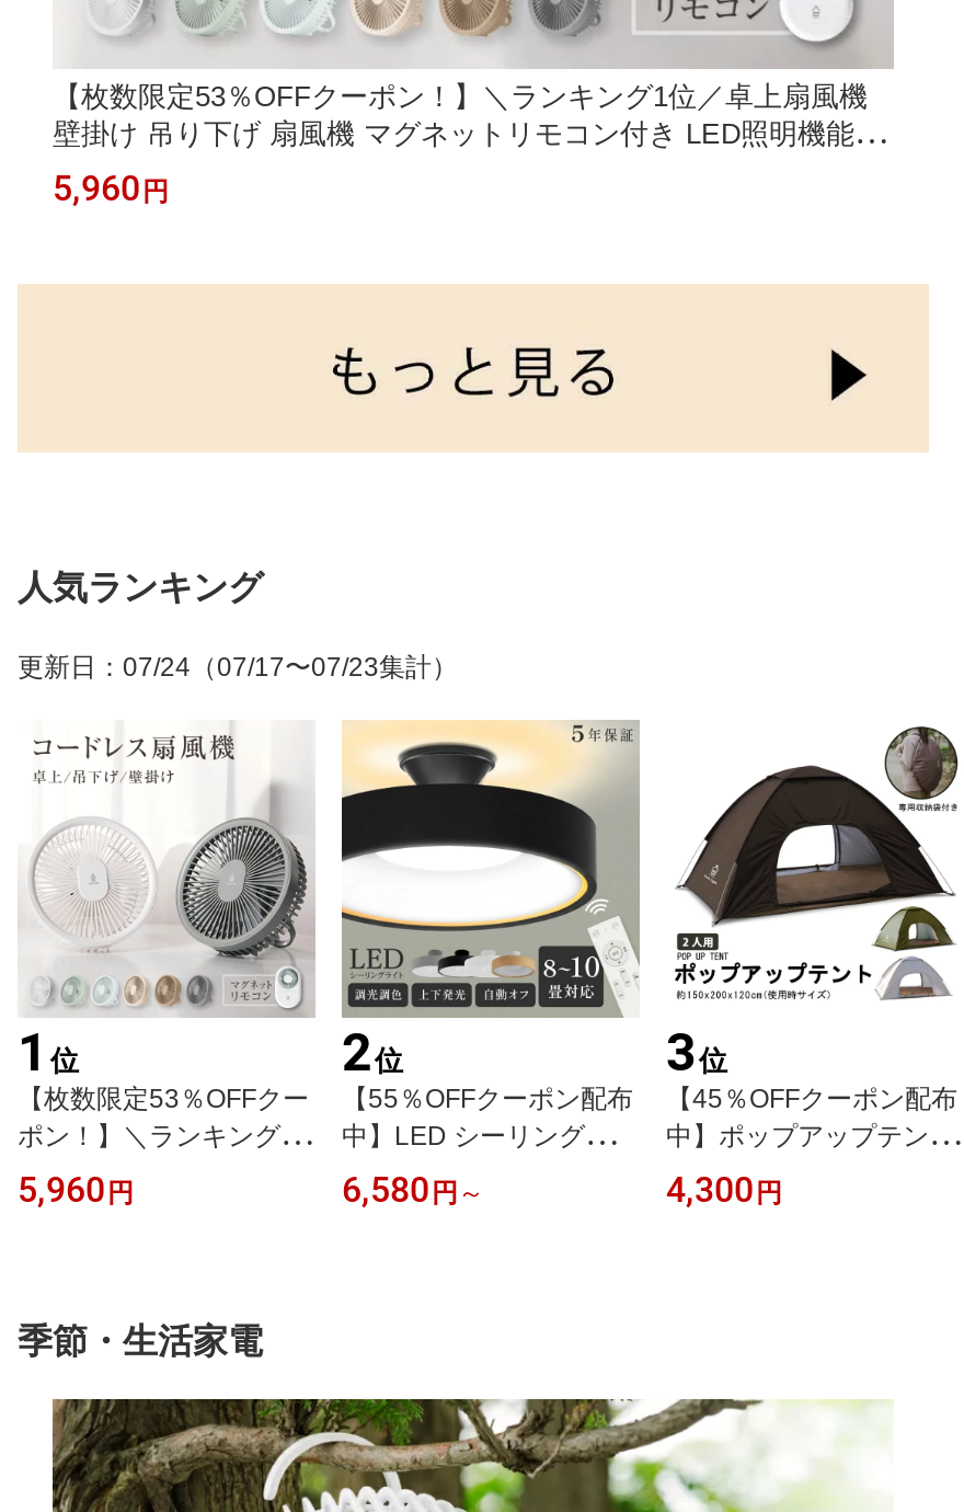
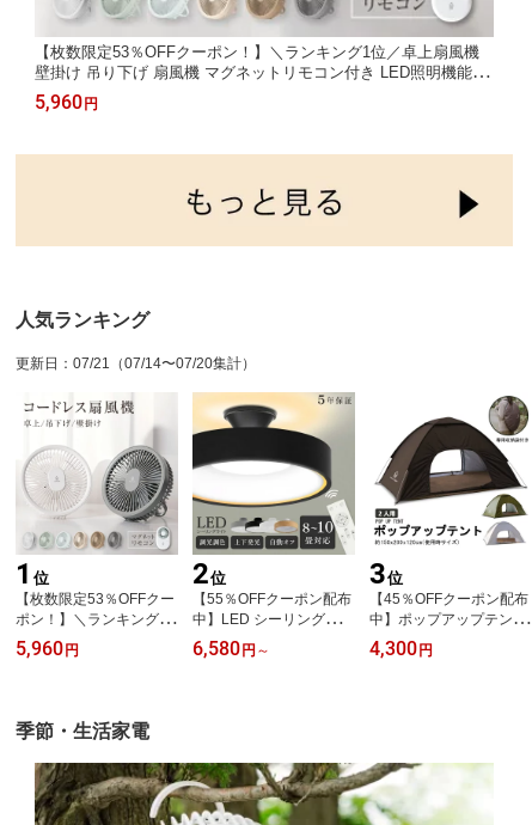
[18,651,458,682] 更新日：07/24（07/17〜07/23集計） -> [16,355,256,372] 更新日：07/21（07/14〜07/20集計）

